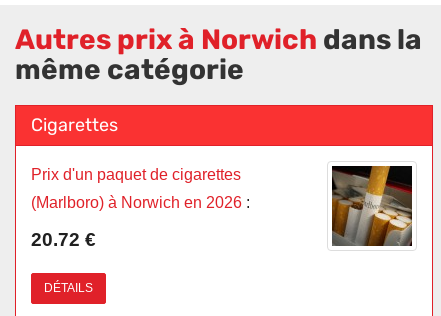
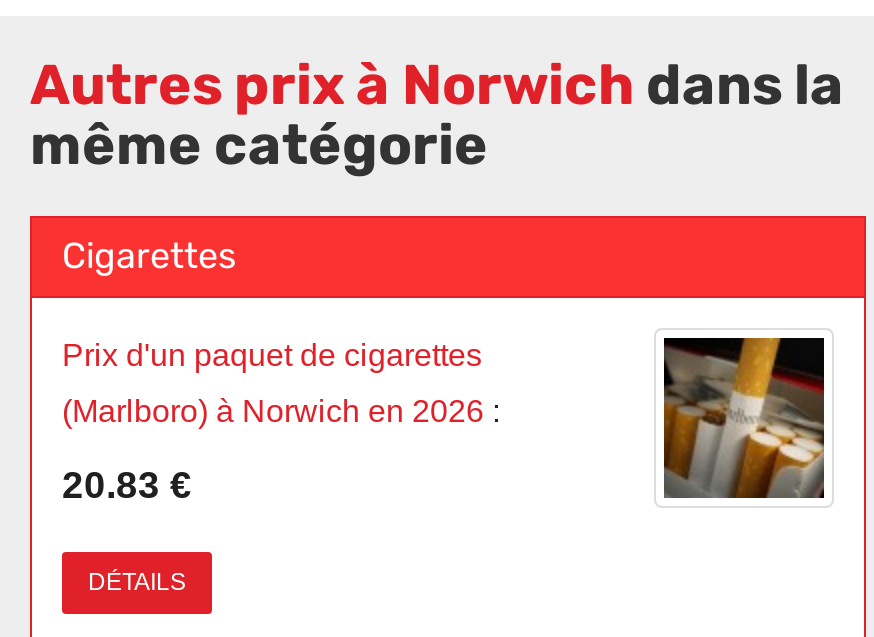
[31,229,96,250] 20.72 € -> [62,464,192,506] 20.83 €

